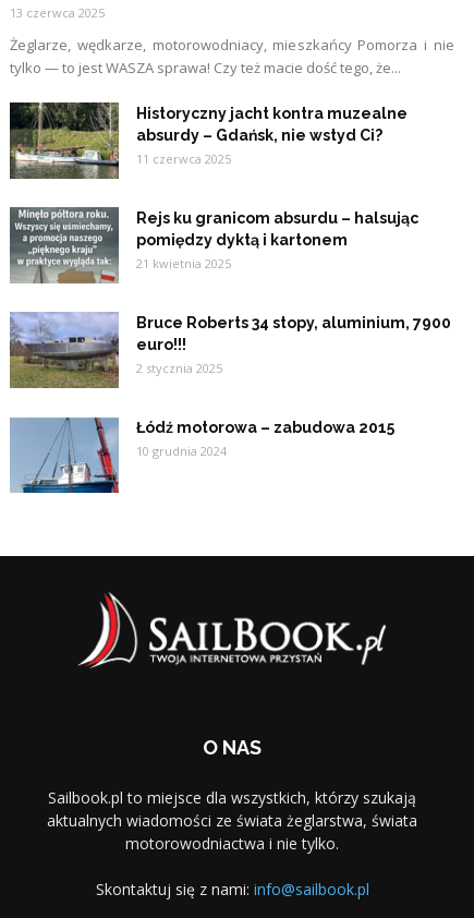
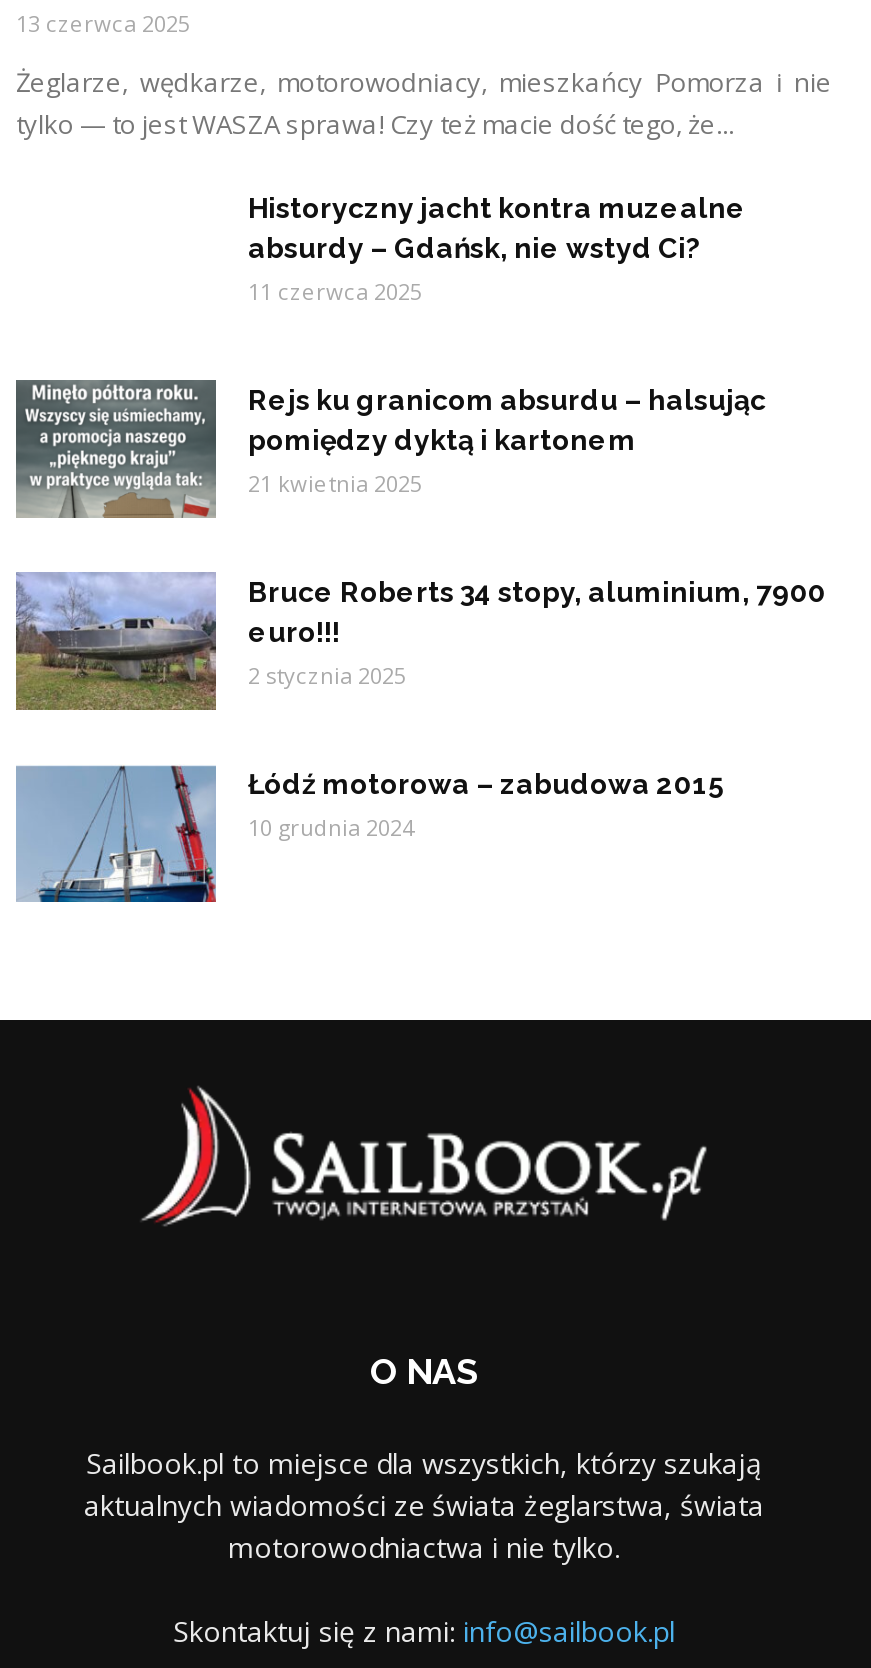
[9,101,120,180] [image] -> none

